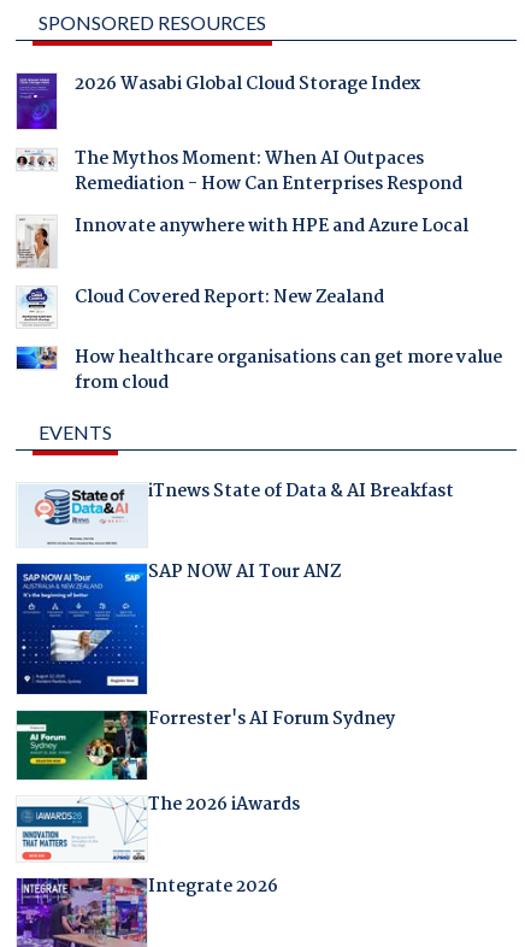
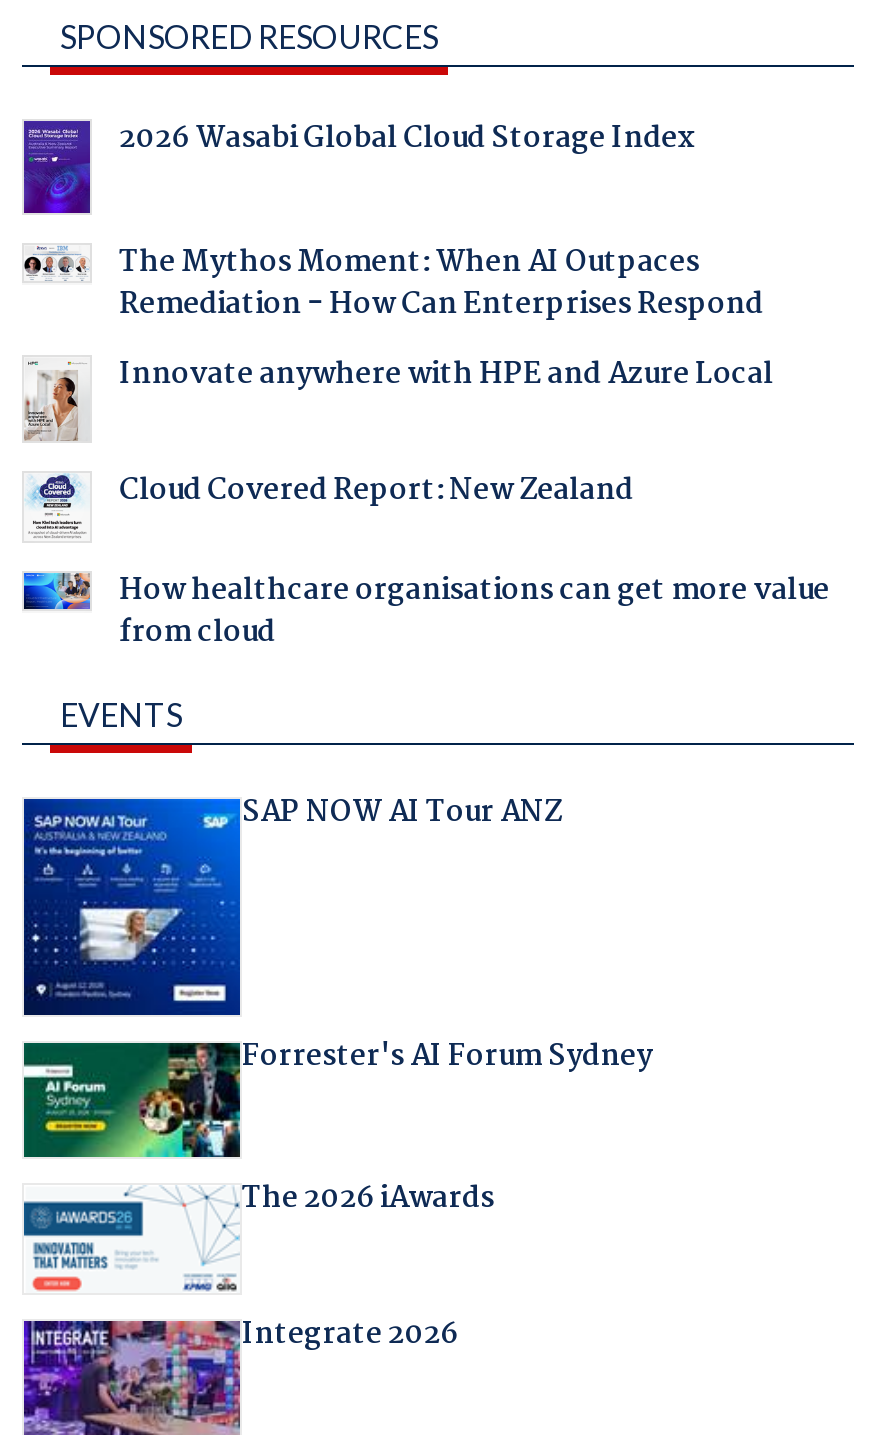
[18,477,454,546] [image] | iTnews State of Data & AI Breakfast -> none

